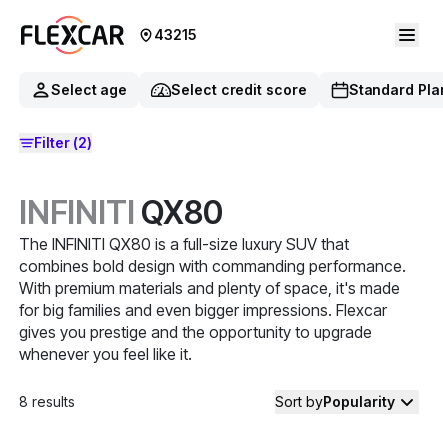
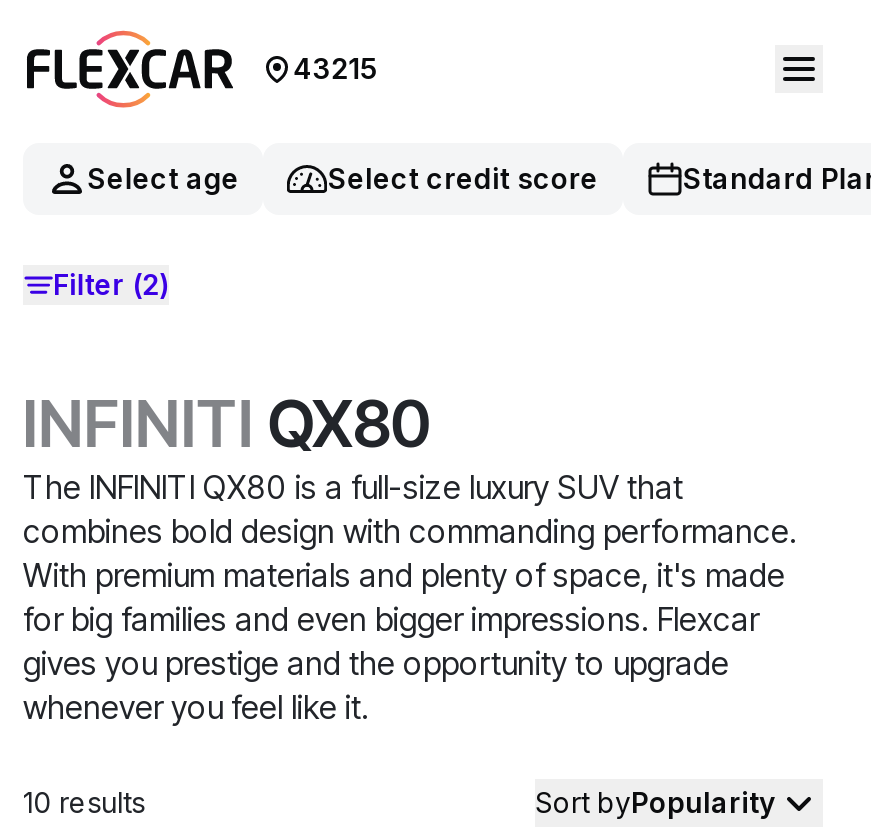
[19,392,75,409] 8 results -> [23,784,145,818] 10 results

